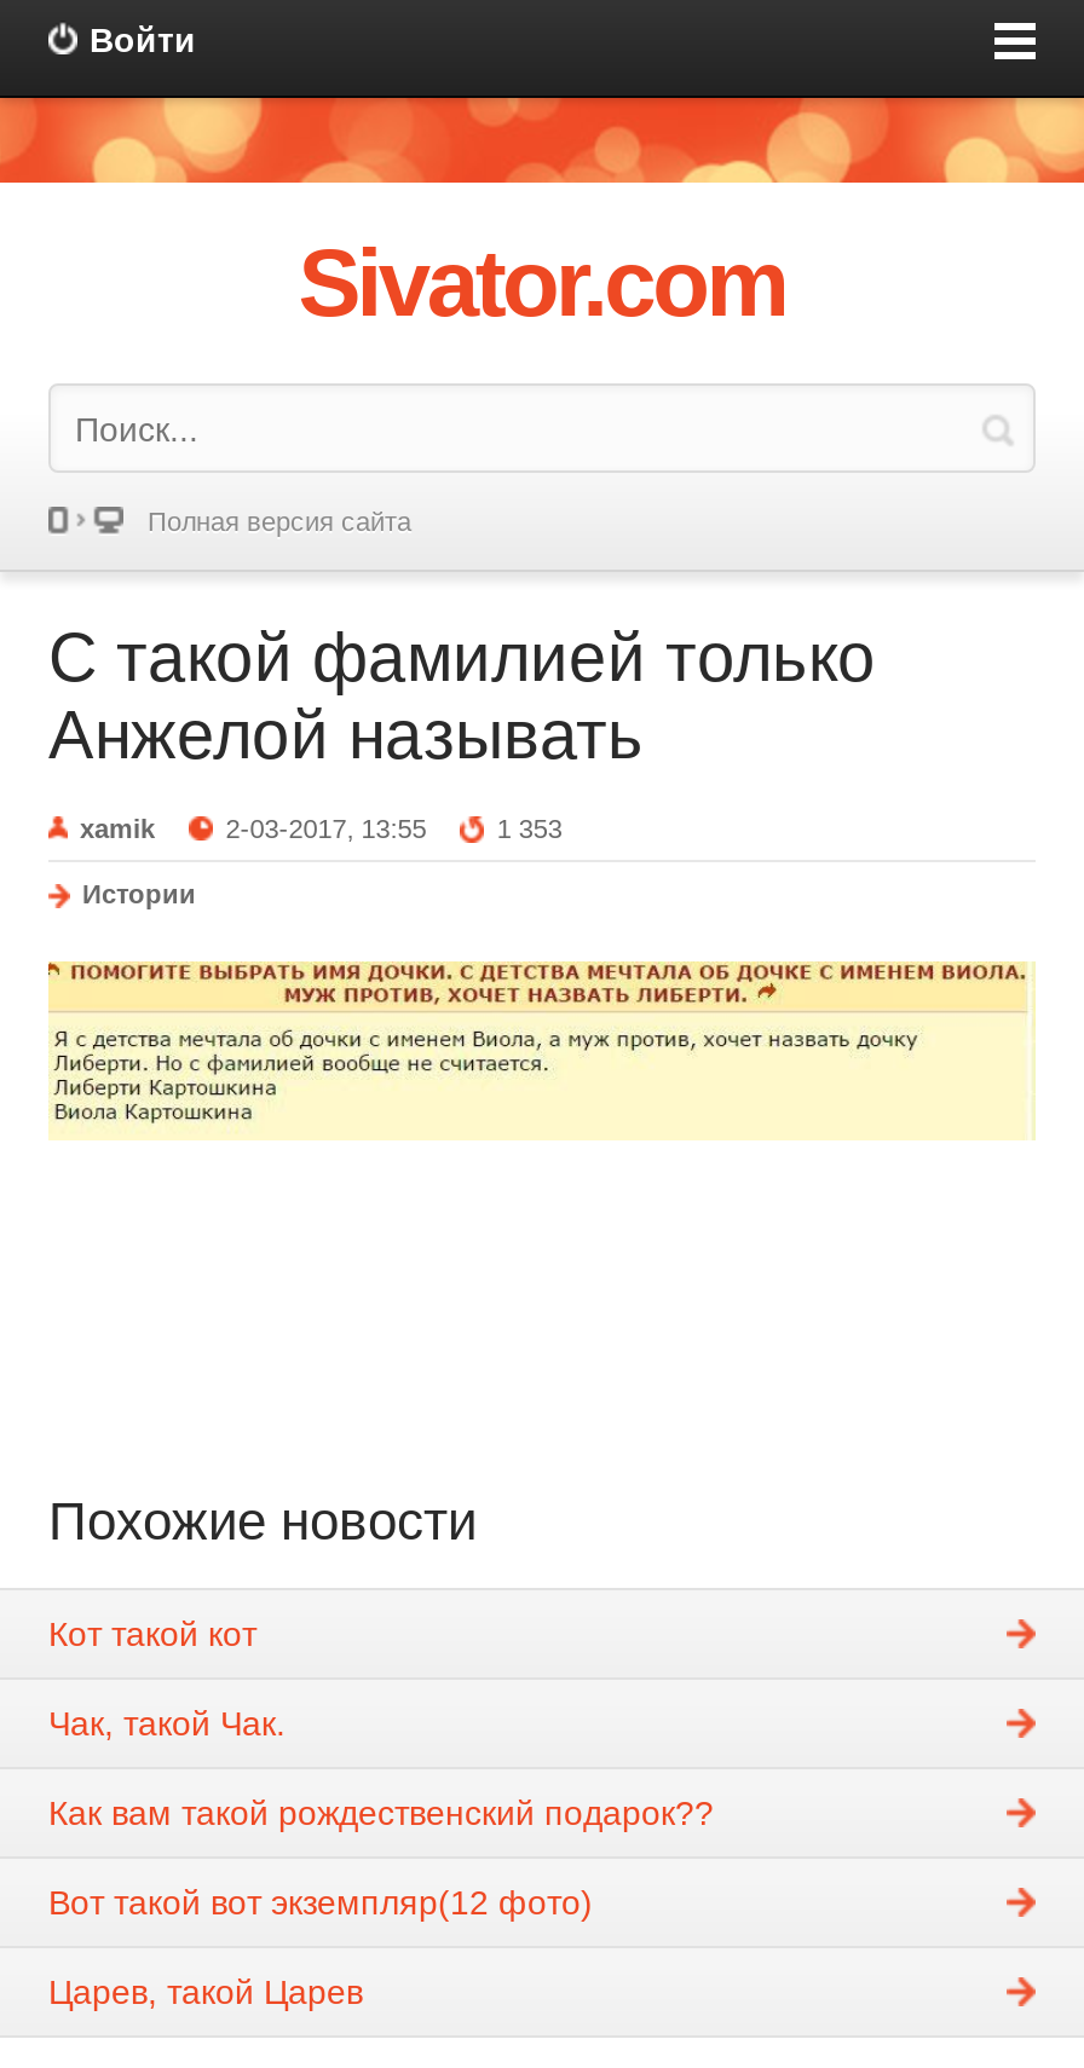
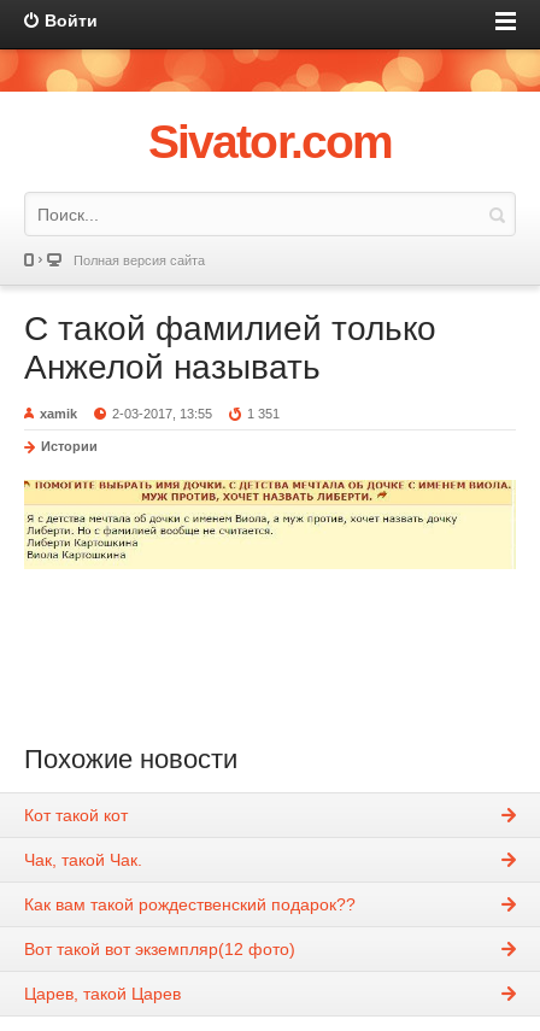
[497,814,562,843] 1 353 -> [248,406,280,421] 1 351

